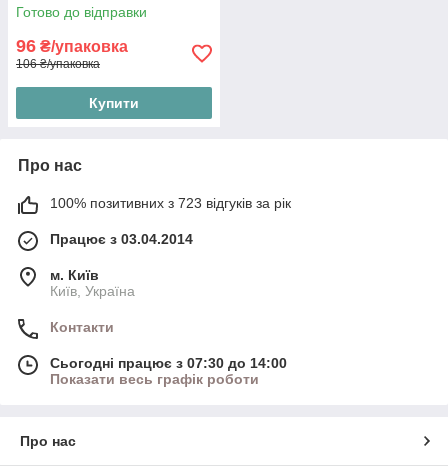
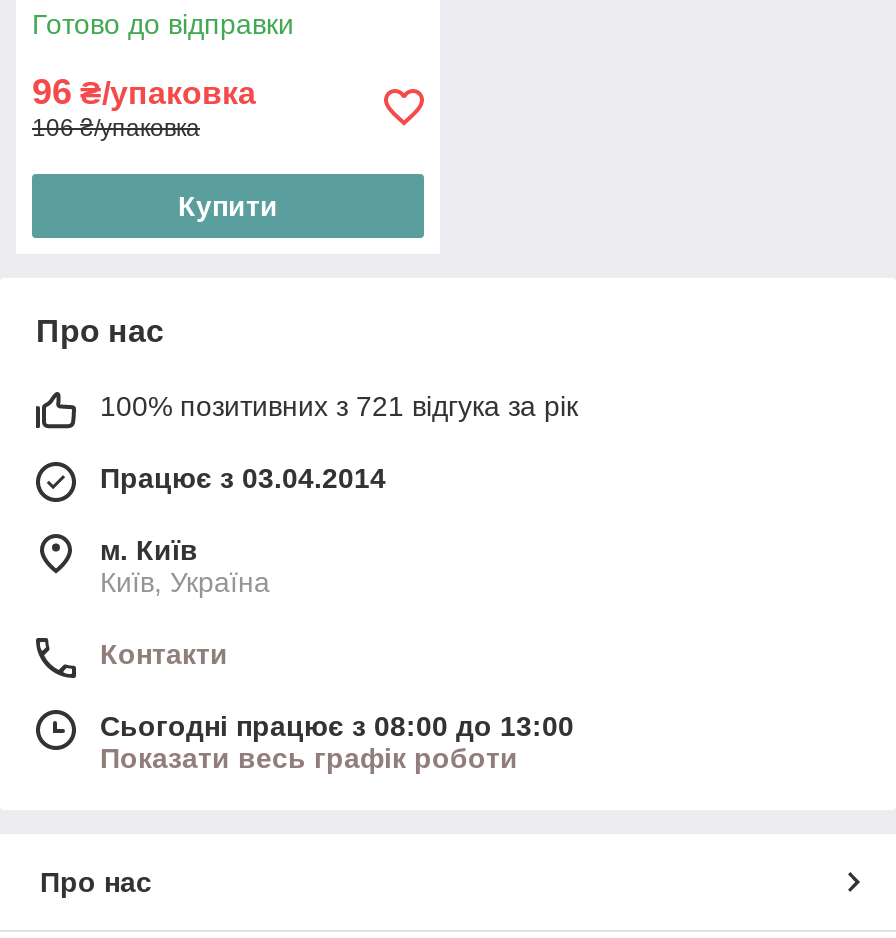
[50,195,291,211] 100% позитивних з 723 відгуків за рік -> [100,391,578,423] 100% позитивних з 721 відгука за рік
[50,355,287,371] Сьогодні працює з 07:30 до 14:00 -> [100,711,574,743] Сьогодні працює з 08:00 до 13:00

